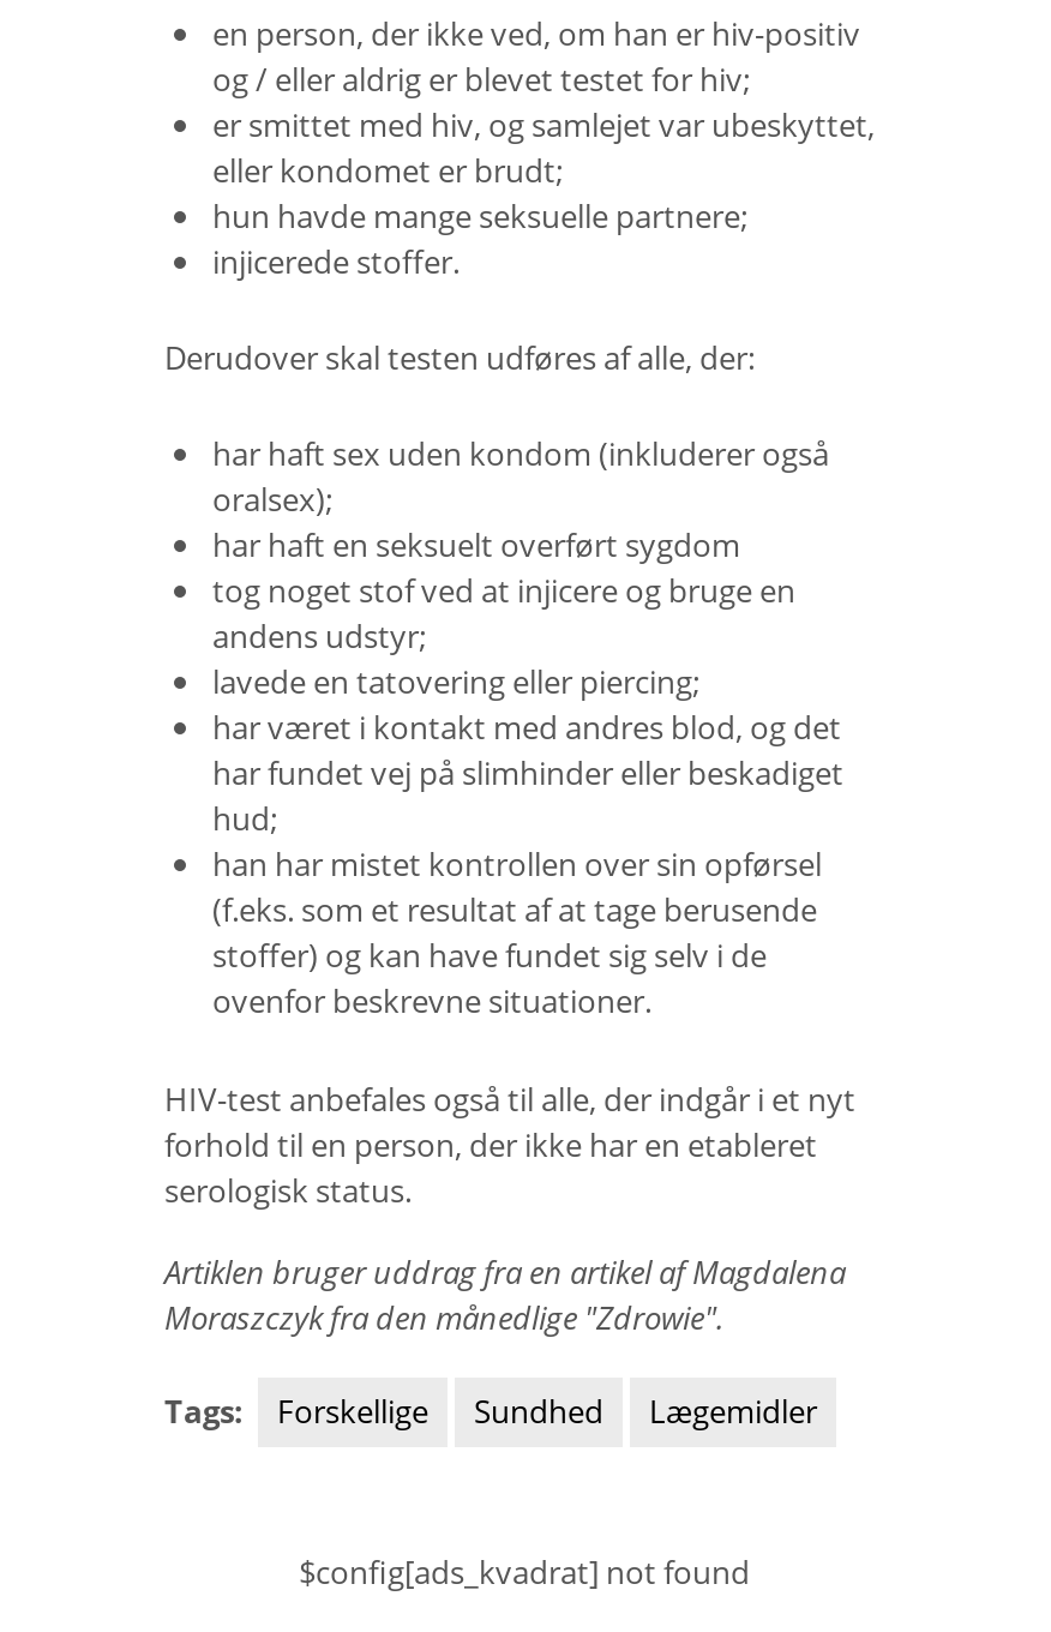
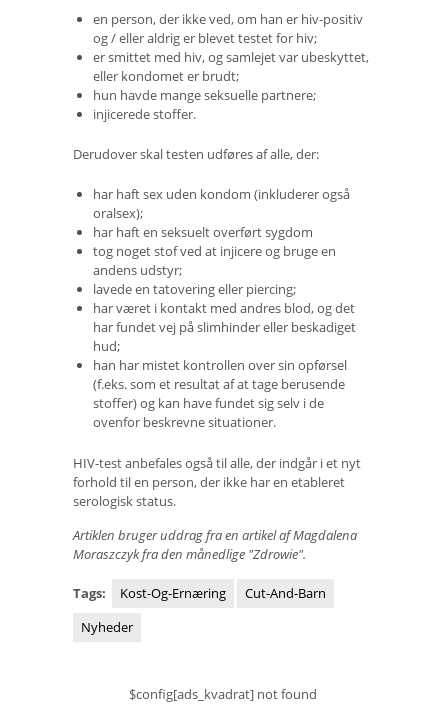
[277,1388,817,1432] Forskellige | Sundhed | Lægemidler -> [81,583,326,635] Kost-Og-Ernæring | Cut-And-Barn | Nyheder

